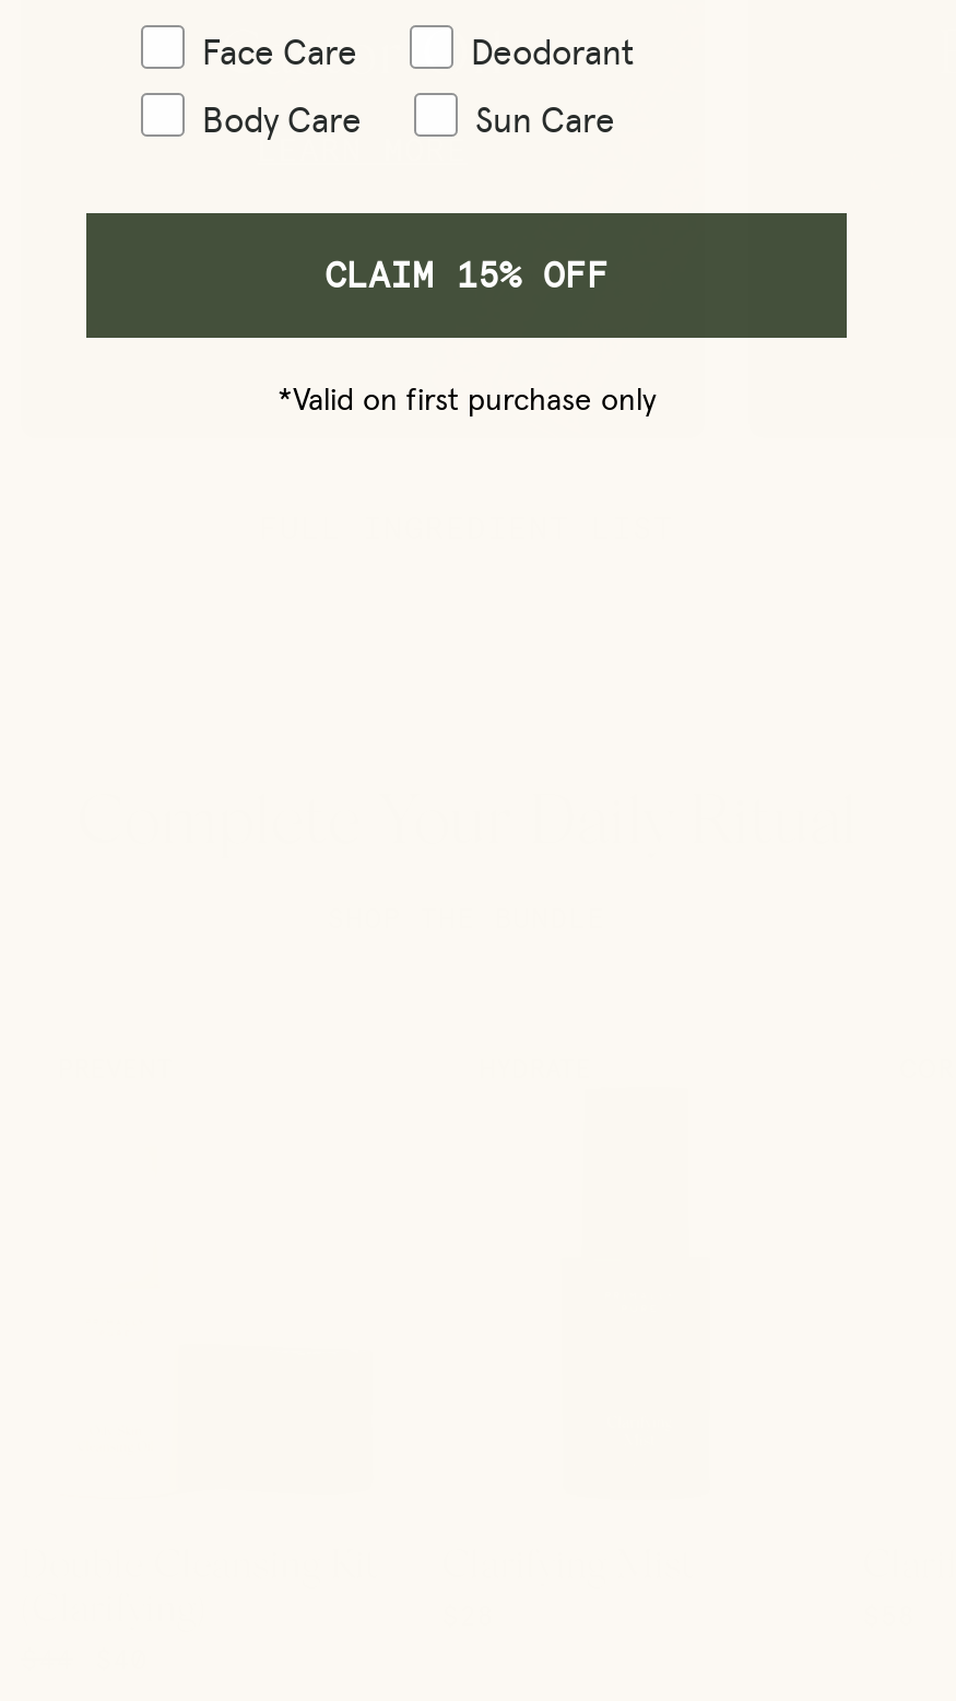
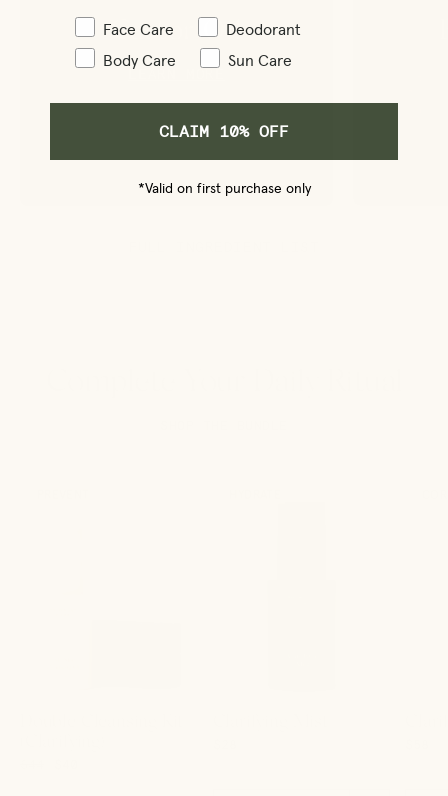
[324,249,609,299] CLAIM 15% OFF -> [159,119,289,142] CLAIM 10% OFF

